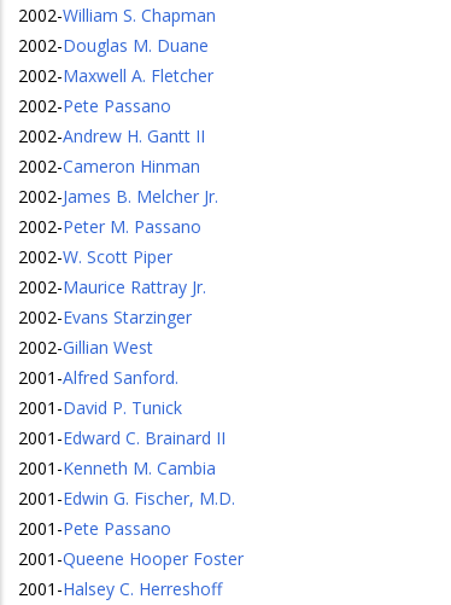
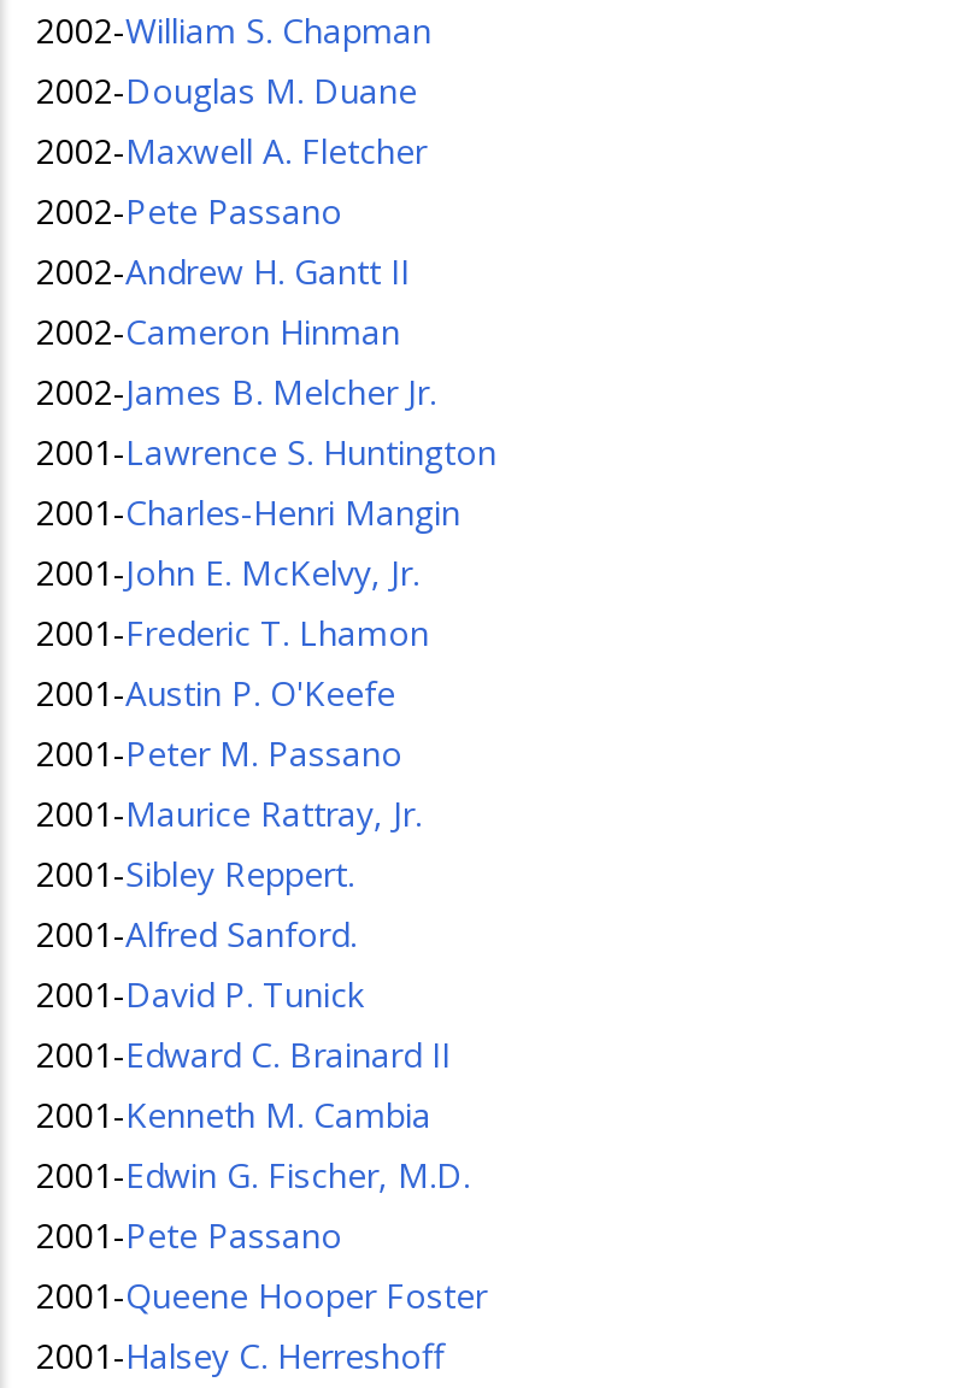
[18,215,206,359] 2002-Peter M. Passano | 2002-W. Scott Piper | 2002-Maurice Rattray Jr. | 2002-Evans Starzinger | 2002-Gillian West -> [36,429,496,896] 2001-Lawrence S. Huntington | 2001-Charles-Henri Mangin | 2001-John E. McKelvy, Jr. | 2001-Frederic T. Lhamon | 2001-Austin P. O'Keefe | 2001-Peter M. Passano | 2001-Maurice Rattray, Jr. | 2001-Sibley Reppert.

